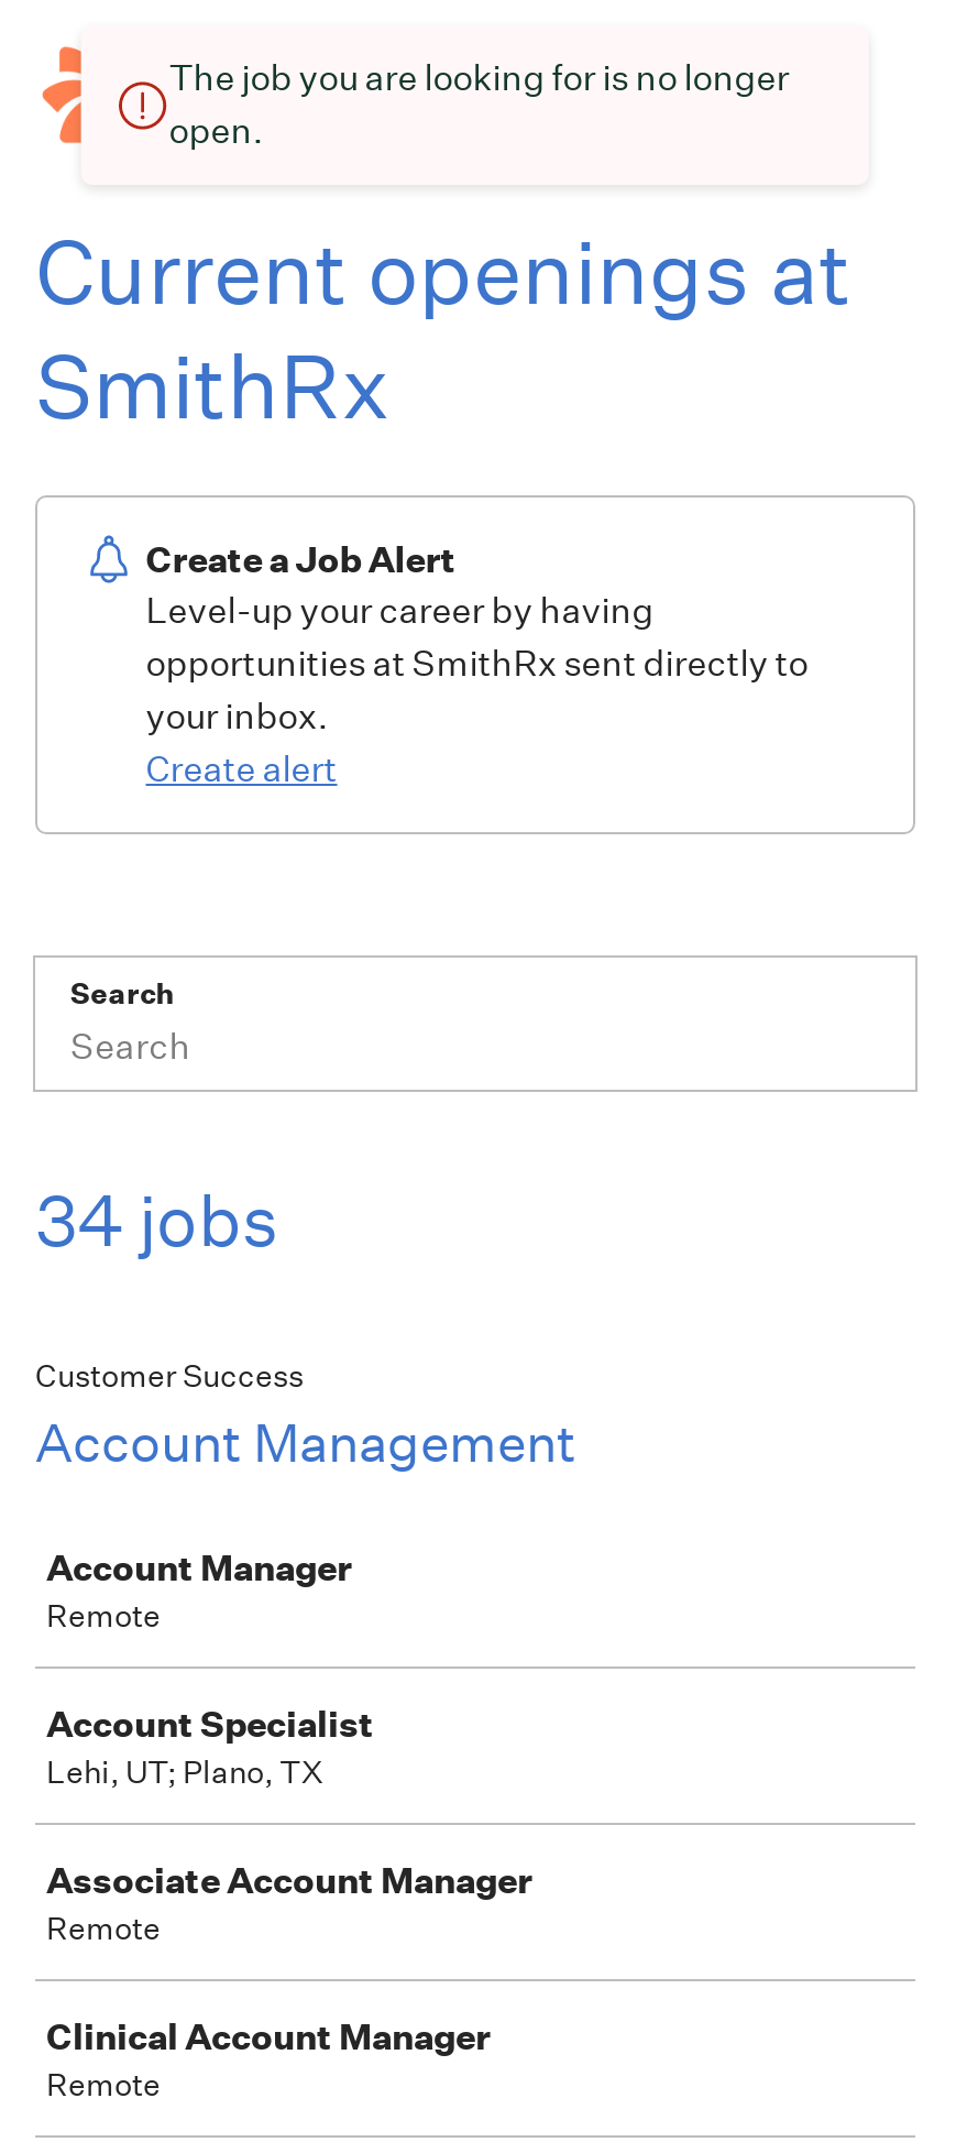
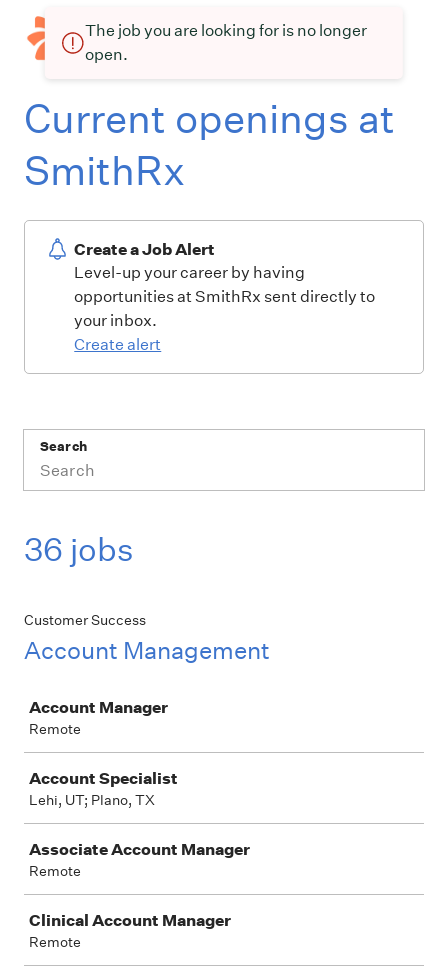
[35,1178,279,1264] 34 jobs -> [24,530,134,569] 36 jobs

